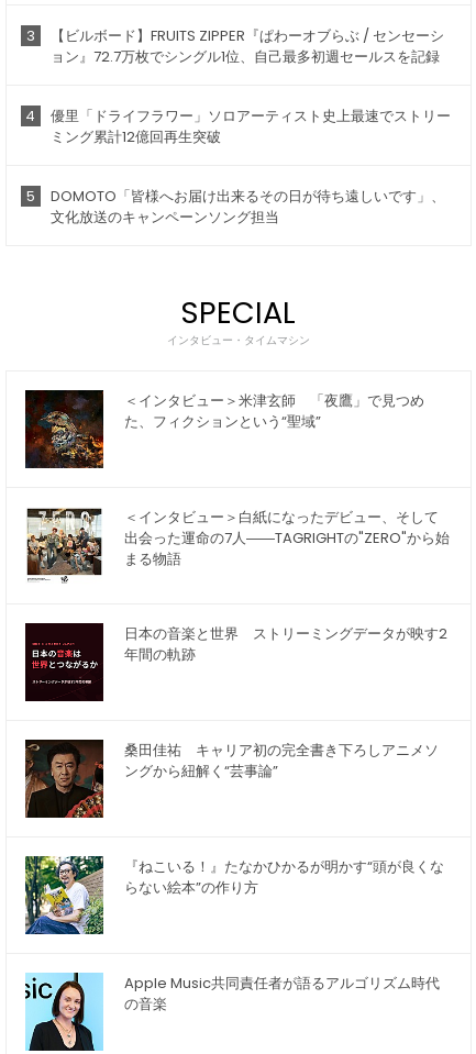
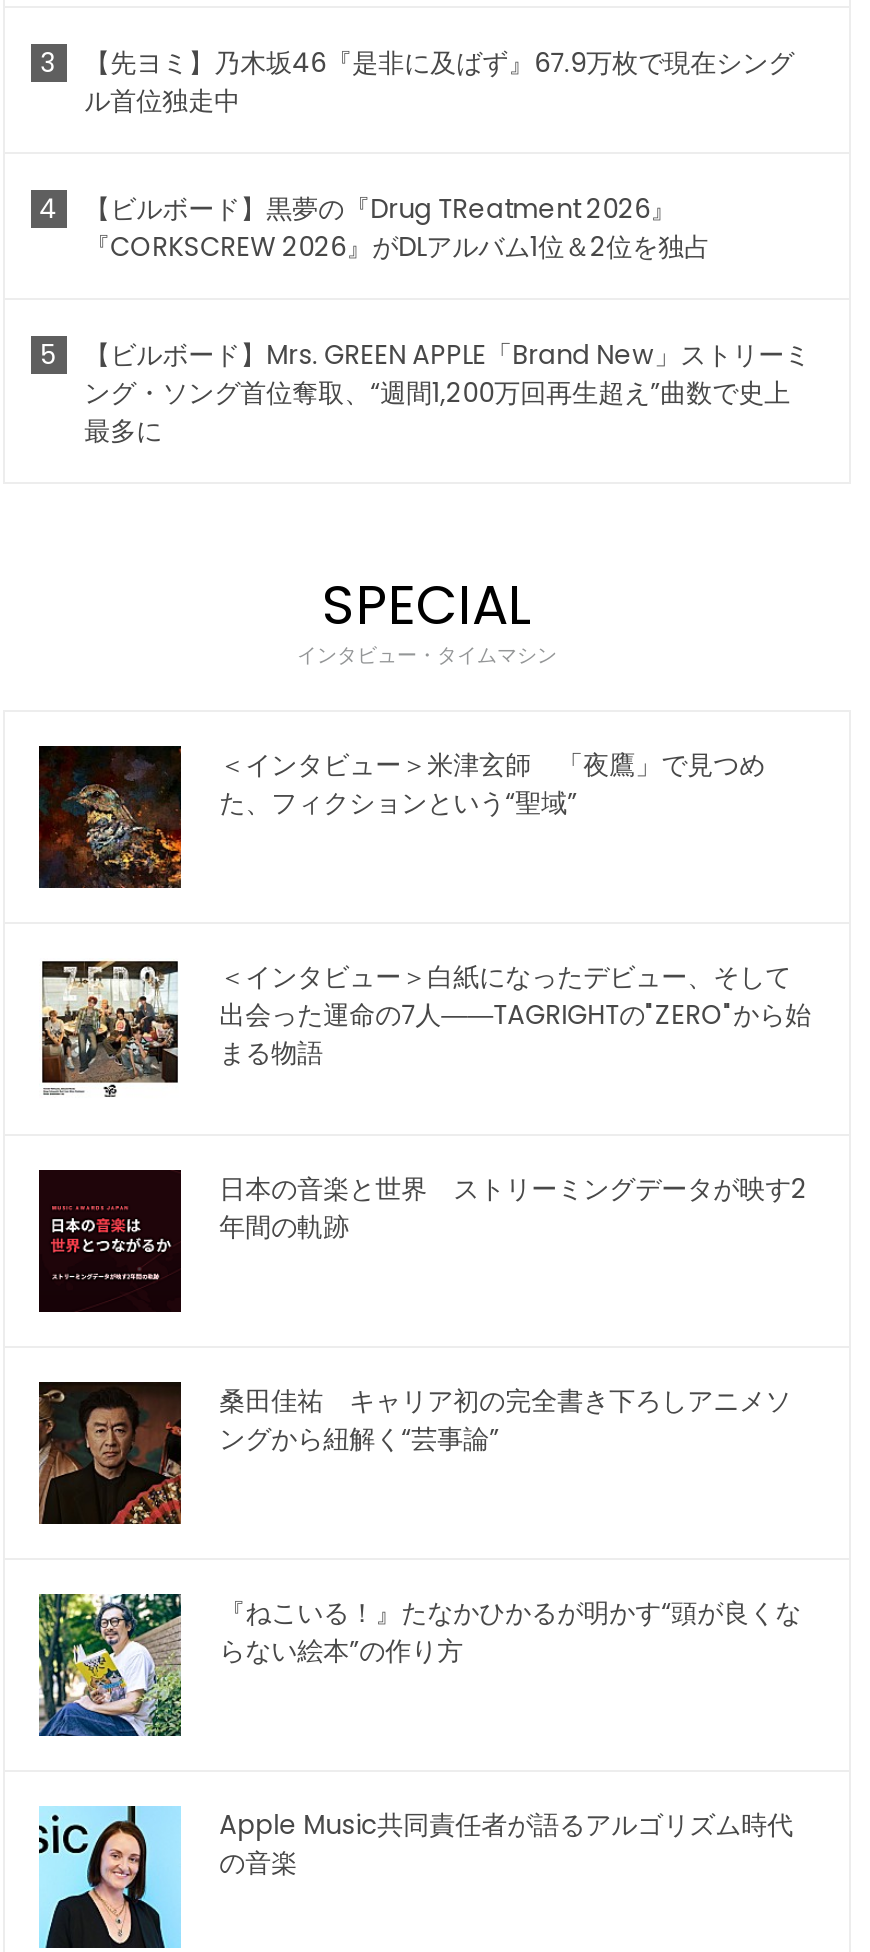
[50,25,444,67] 【ビルボード】FRUITS ZIPPER『ぱわーオブらぶ / センセーシ | ョン』72.7万枚でシングル1位、自己最多初週セールスを記録 -> [84,44,794,120] 【先ヨミ】乃木坂46『是非に及ばず』67.9万枚で現在シング | ル首位独走中
[50,106,450,147] 優里「ドライフラワー」ソロアーティスト史上最速でストリー | ミング累計12億回再生突破 -> [84,190,710,266] 【ビルボード】黒夢の『Drug TReatment 2026』 | 『CORKSCREW 2026』がDLアルバム1位＆2位を独占
[50,186,445,228] DOMOTO「皆様へお届け出来るその日が待ち遠しいです」、 | 文化放送のキャンペーンソング担当 -> [84,336,810,450] 【ビルボード】Mrs. GREEN APPLE「Brand New」ストリーミ | ング・ソング首位奪取、“週間1,200万回再生超え”曲数で史上 | 最多に

